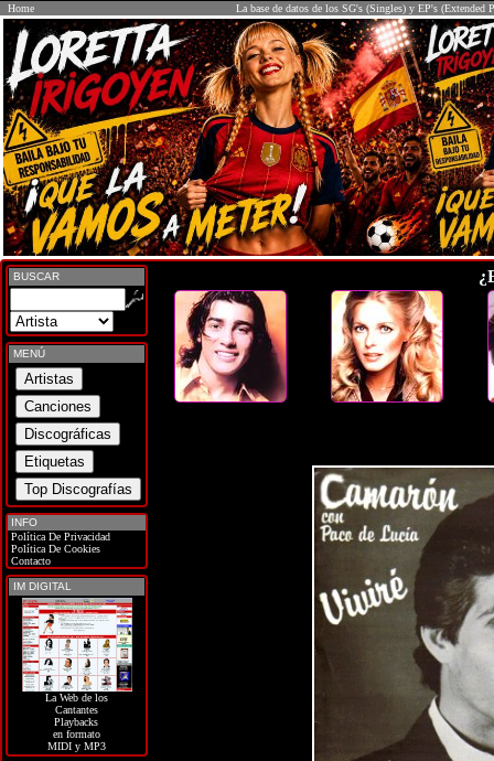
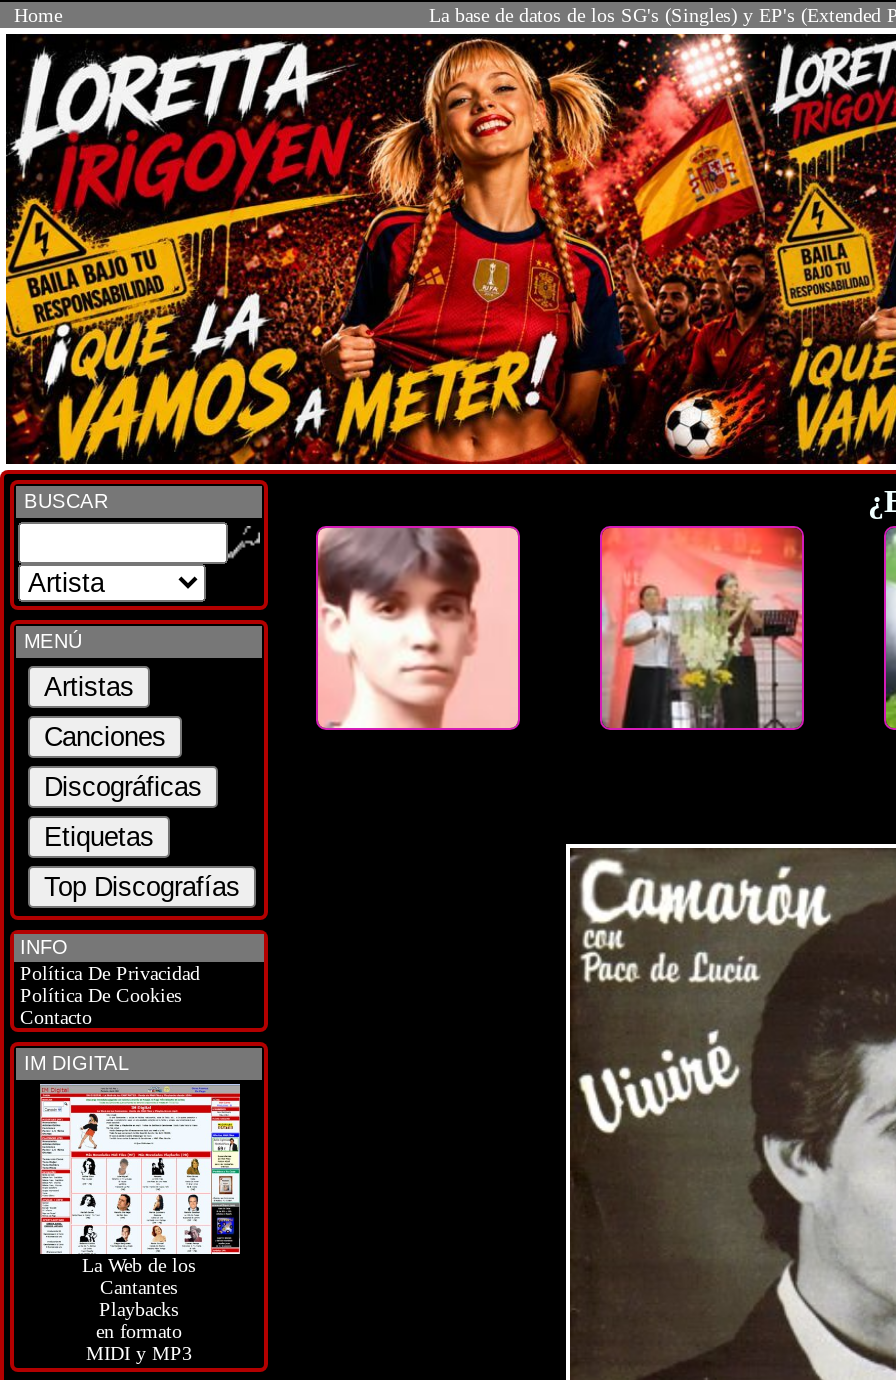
[174,290,287,403] [image] -> [316,526,520,730] [image]
[331,290,443,403] [image] -> [600,526,804,730] [image]

